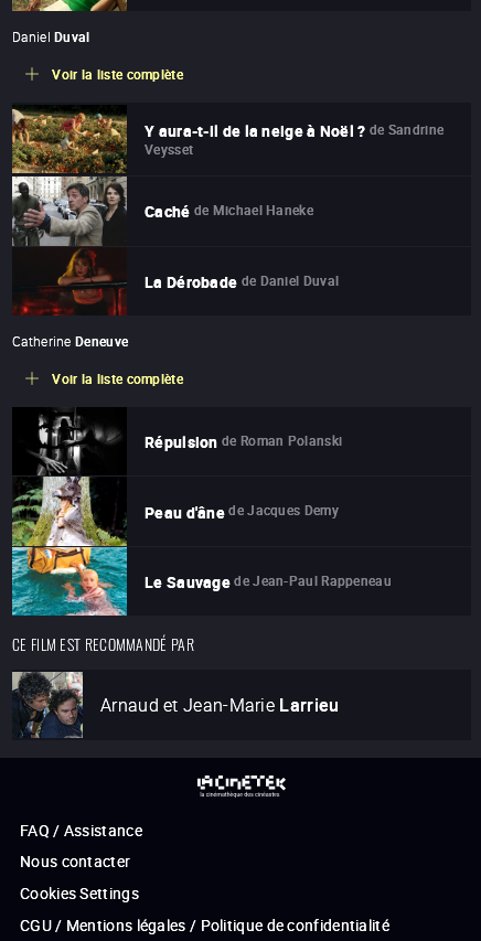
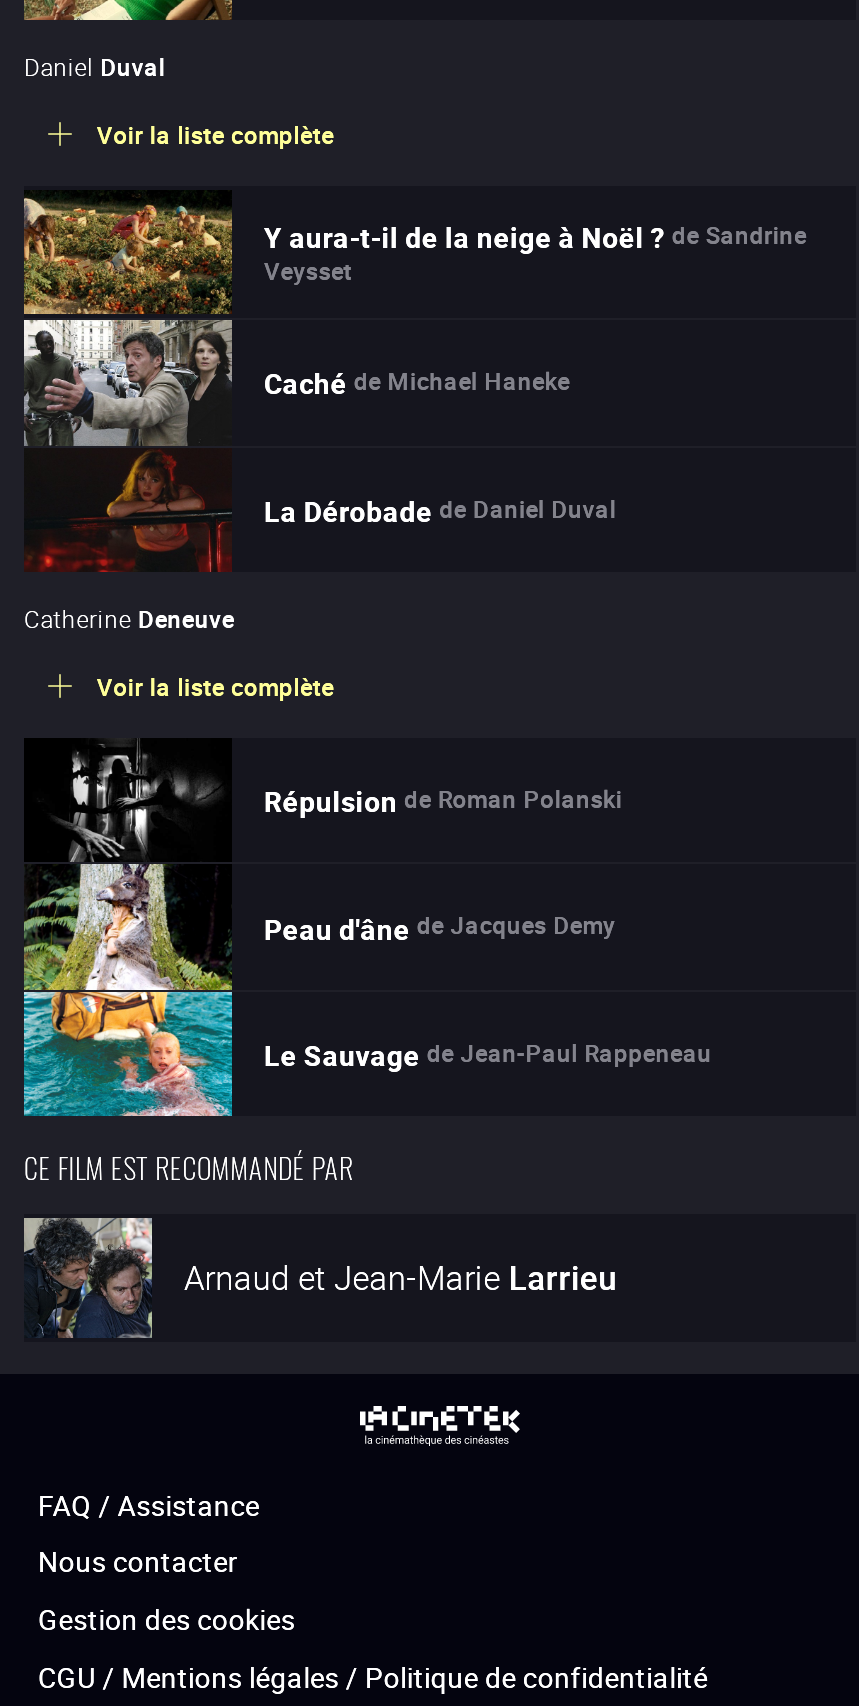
[20,882,139,903] Cookies Settings -> [38,1600,295,1638] Gestion des cookies

